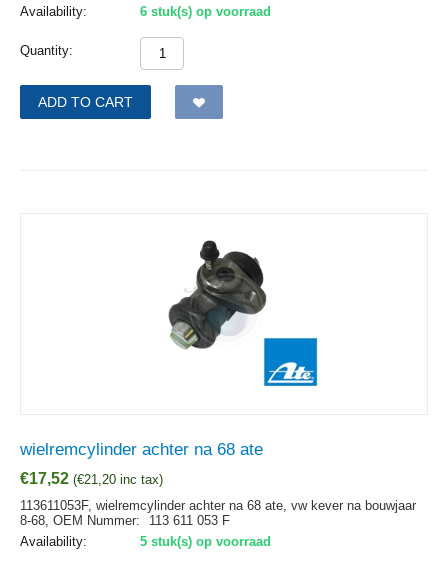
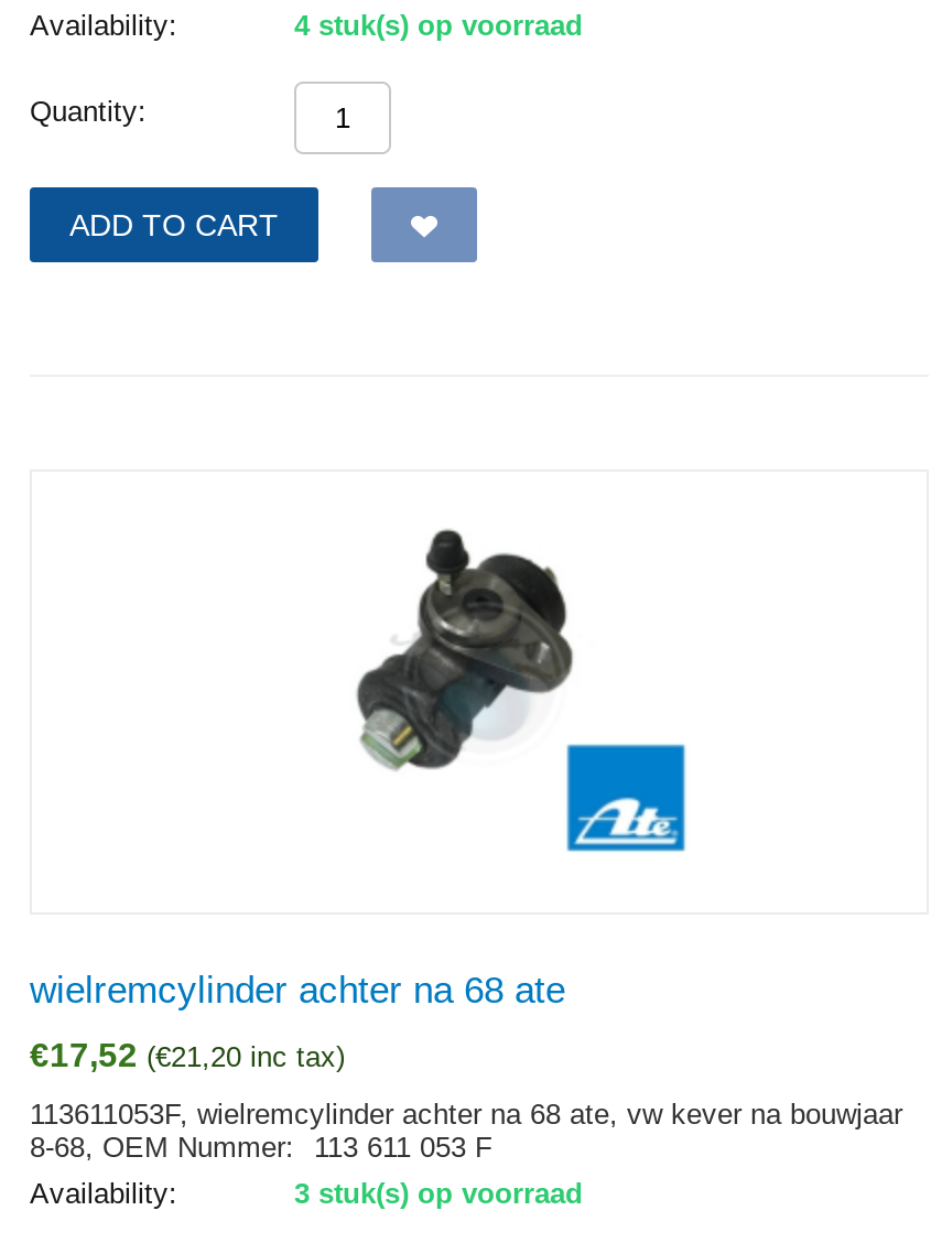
[140,4,271,19] 6 stuk(s) op voorraad -> [294,8,583,41] 4 stuk(s) op voorraad
[140,534,271,549] 5 stuk(s) op voorraad -> [294,1176,583,1210] 3 stuk(s) op voorraad

